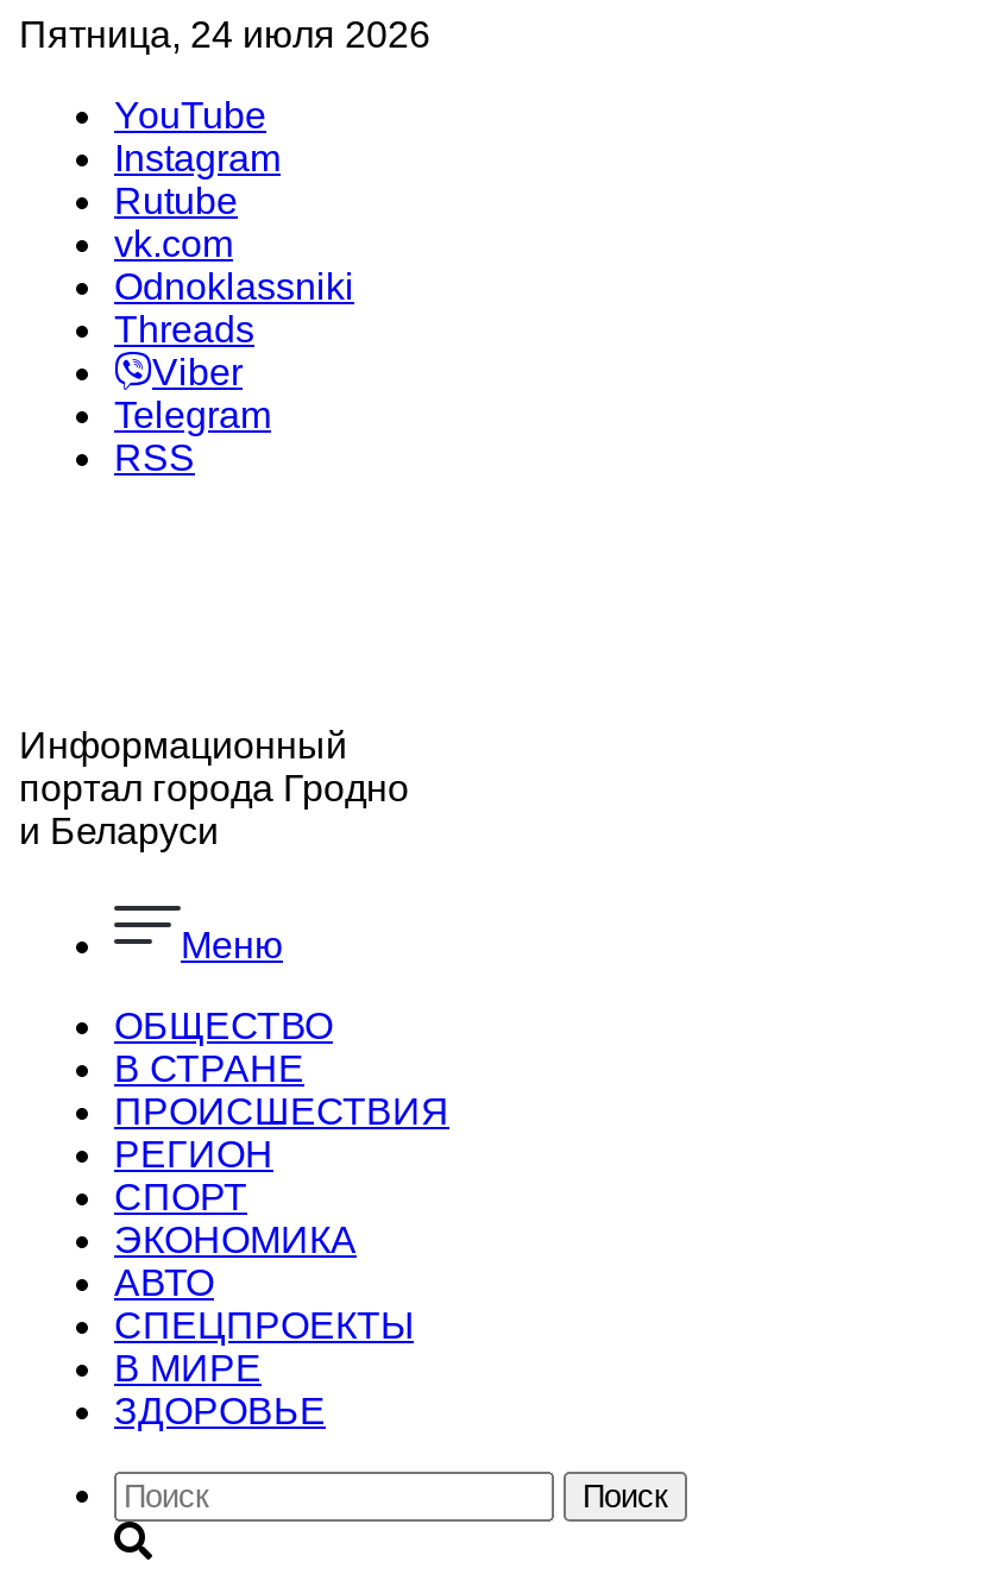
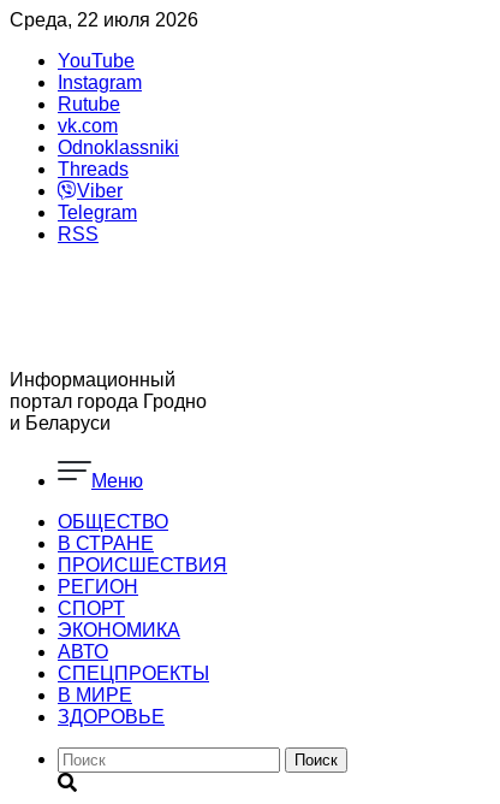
[19,14,430,55] Пятница, 24 июля 2026 -> [10,10,198,30] Среда, 22 июля 2026

